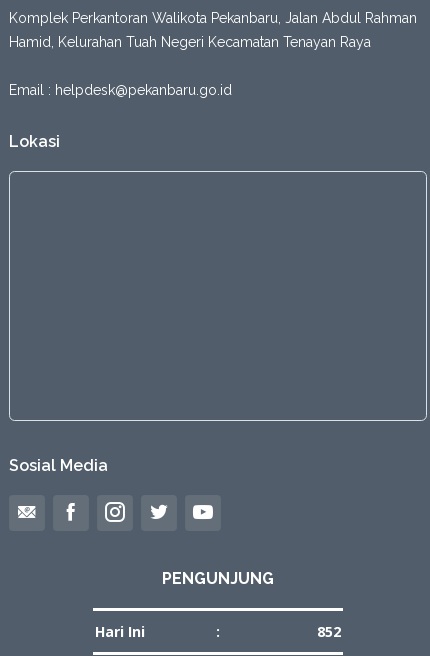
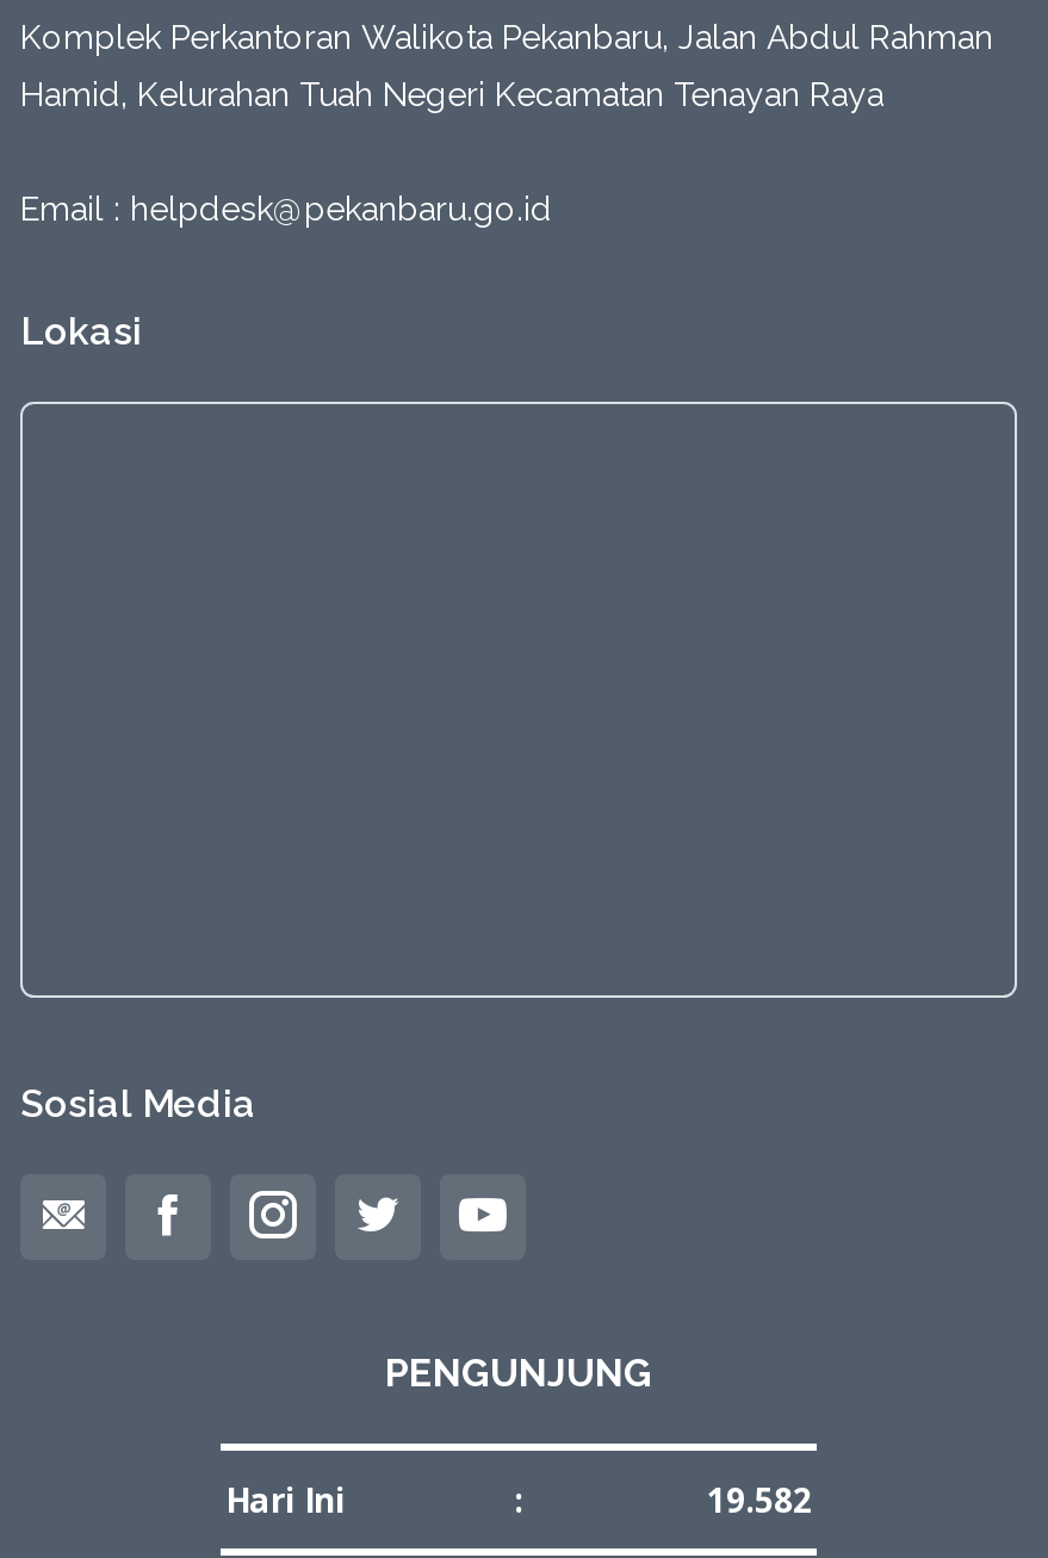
[317,622,341,641] 852 -> [707,1478,812,1523] 19.582

